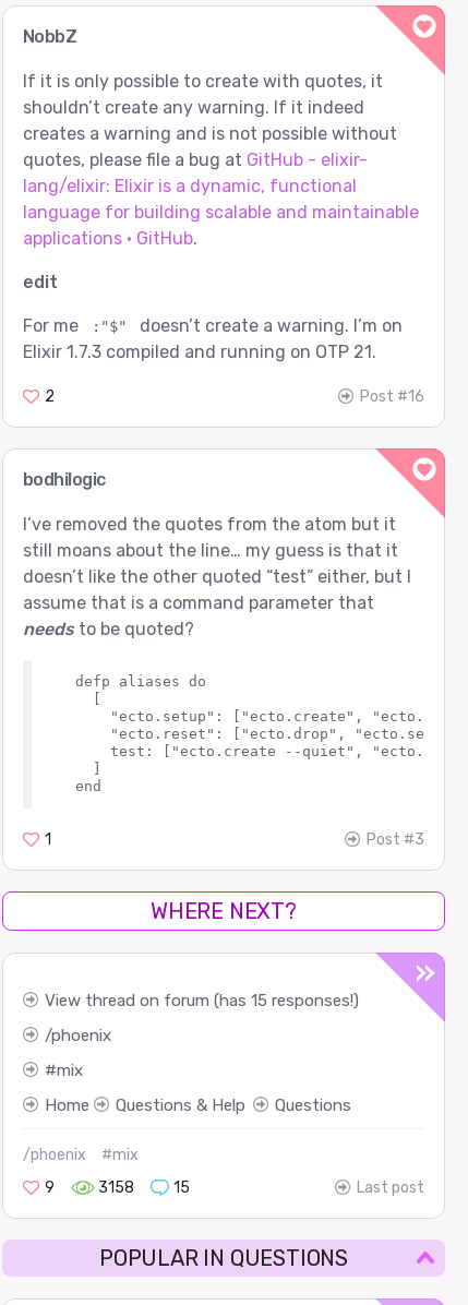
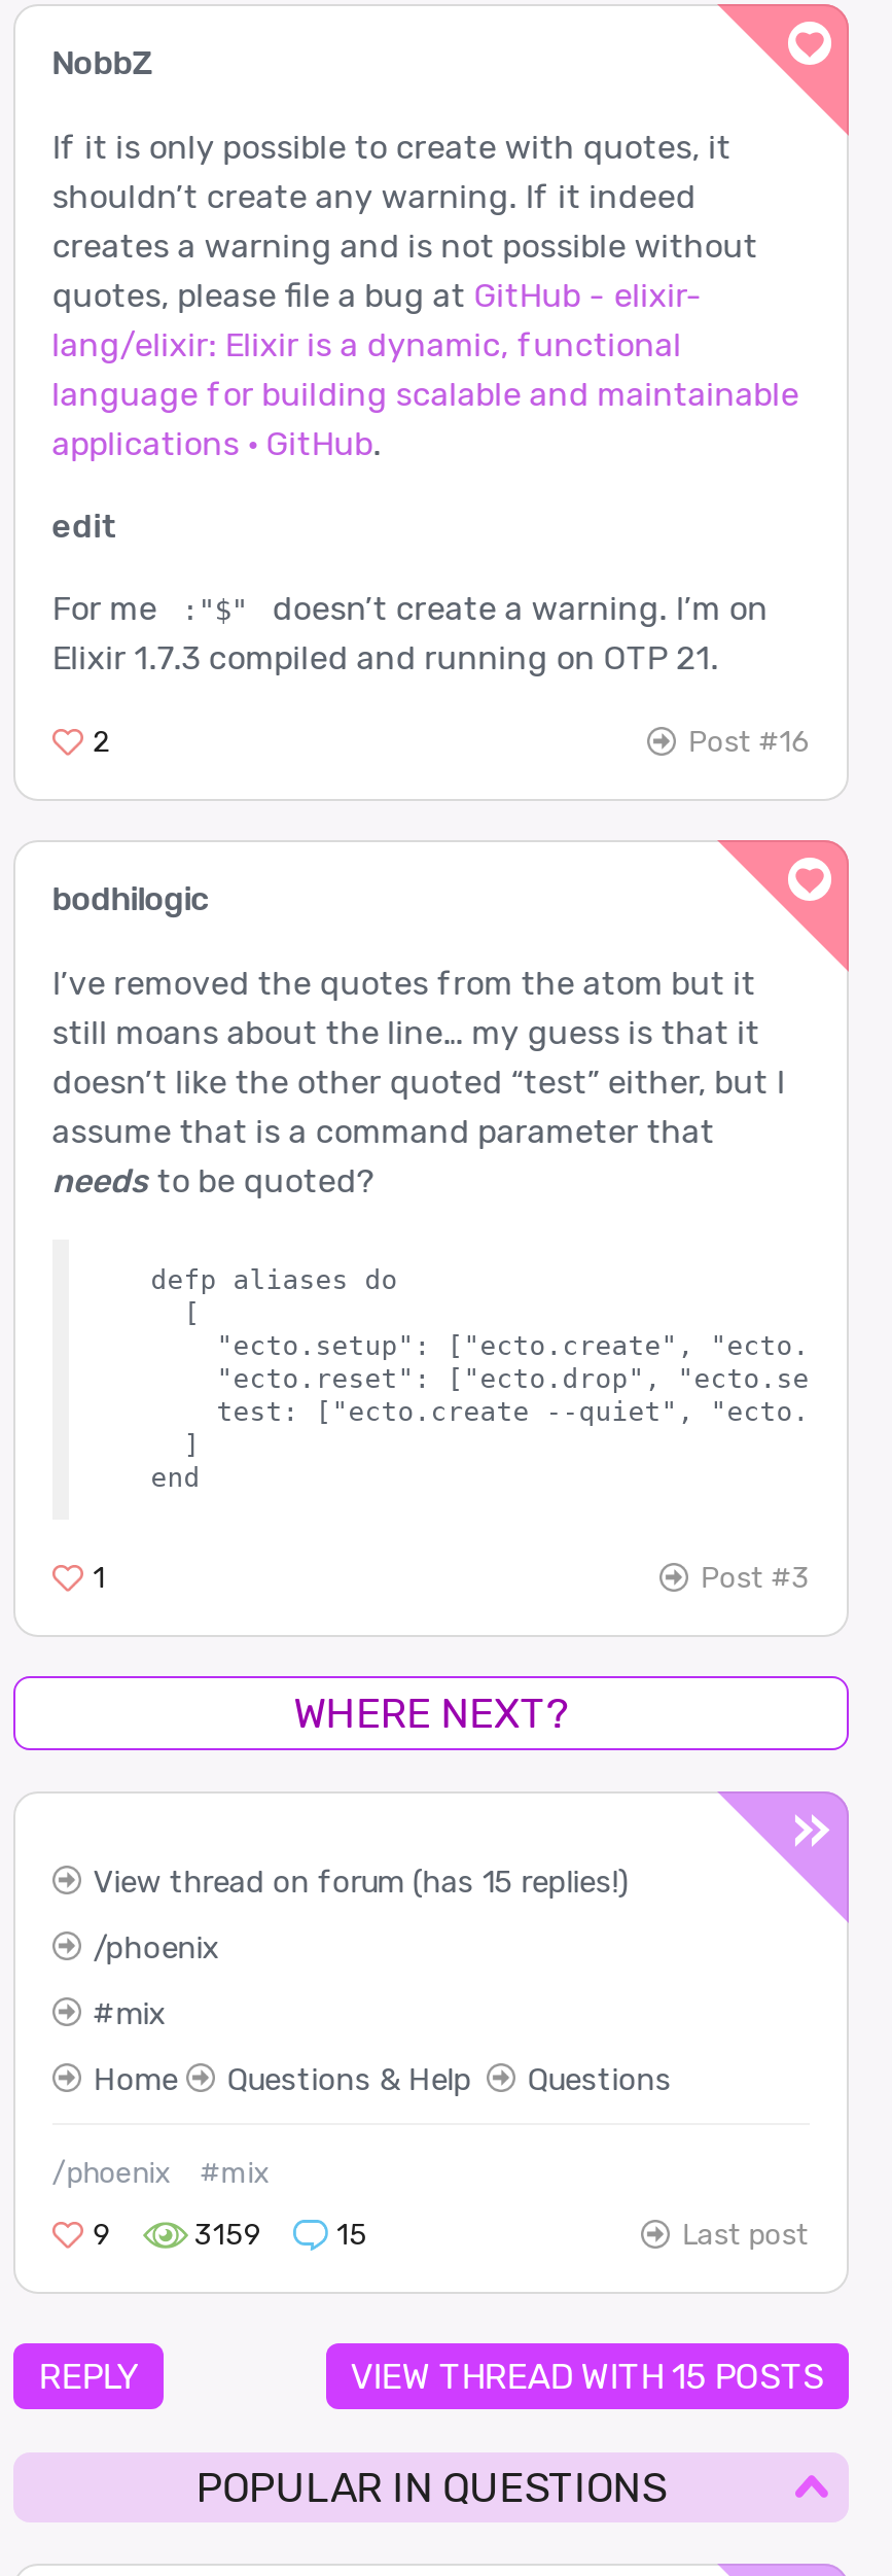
[45,990,359,1010] View thread on forum (has 15 responses!) -> [93,1863,628,1900] View thread on forum (has 15 replies!)
[98,1178,134,1197] 3158 -> [194,2217,262,2252] 3159
none -> [38,2355,824,2397] REPLY | VIEW THREAD WITH 15 POSTS

